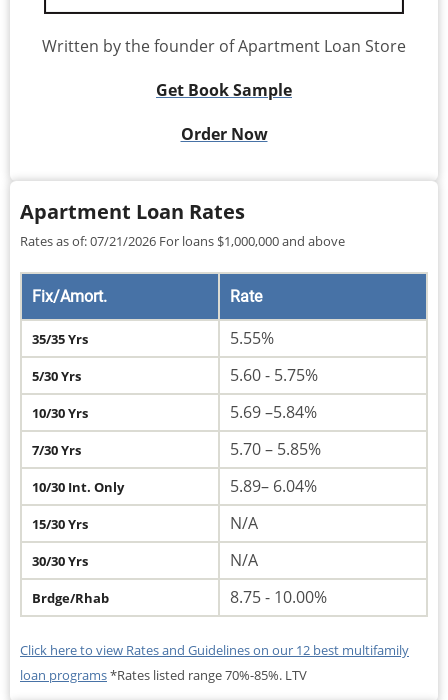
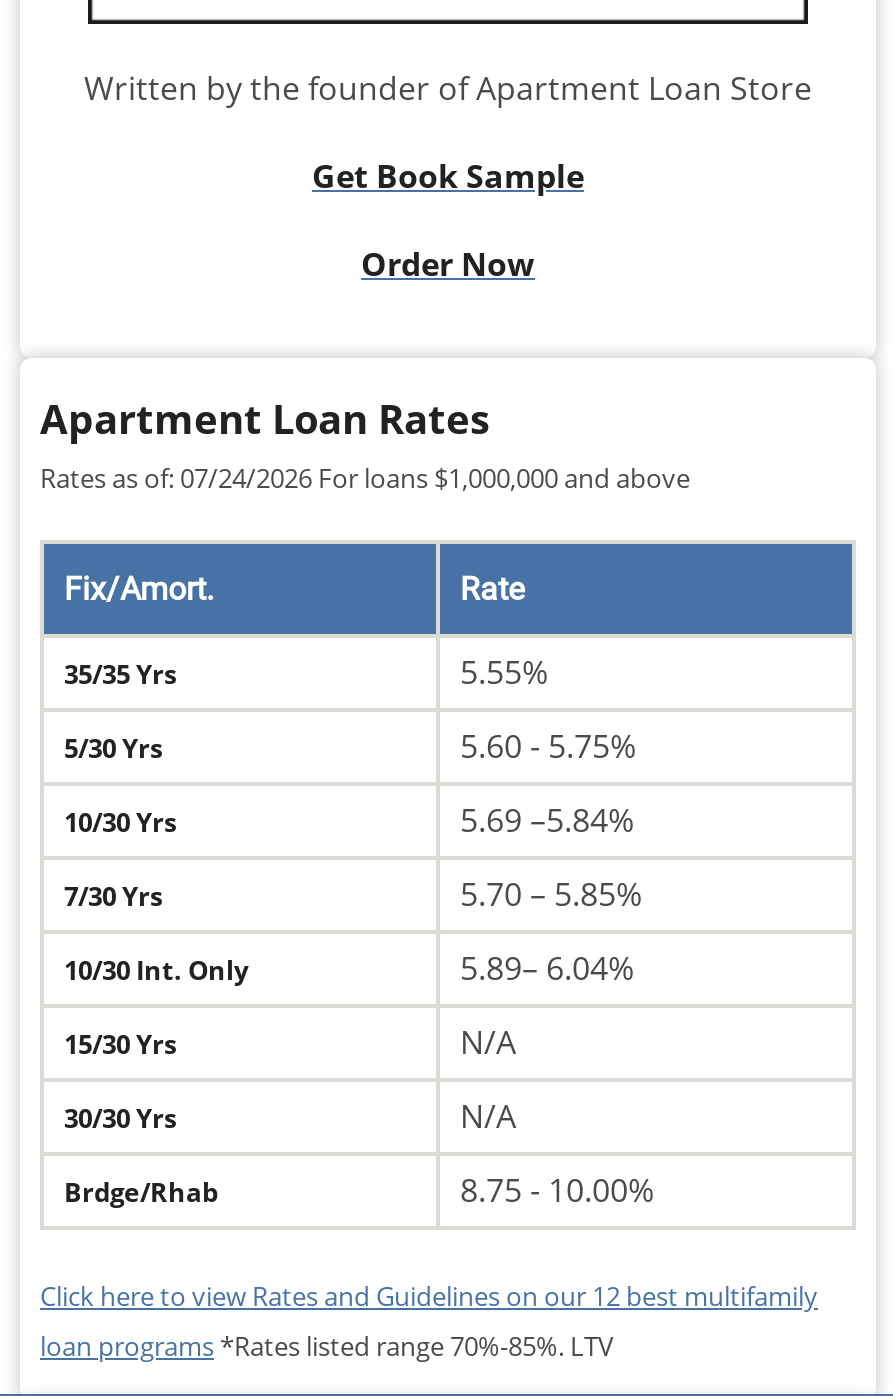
[20,232,345,250] Rates as of: 07/21/2026 For loans $1,000,000 and above -> [40,460,690,496] Rates as of: 07/24/2026 For loans $1,000,000 and above

